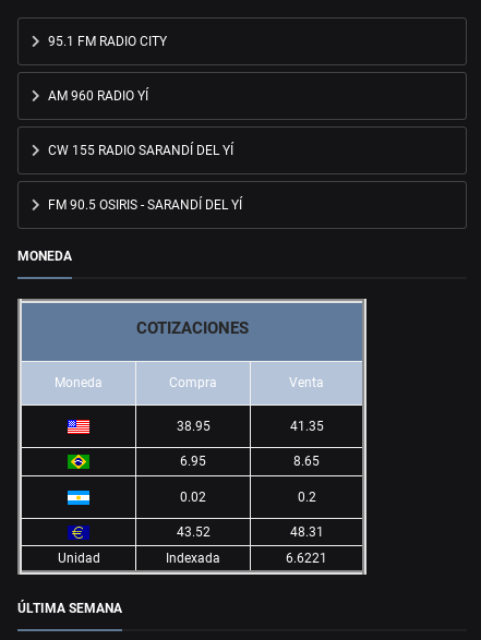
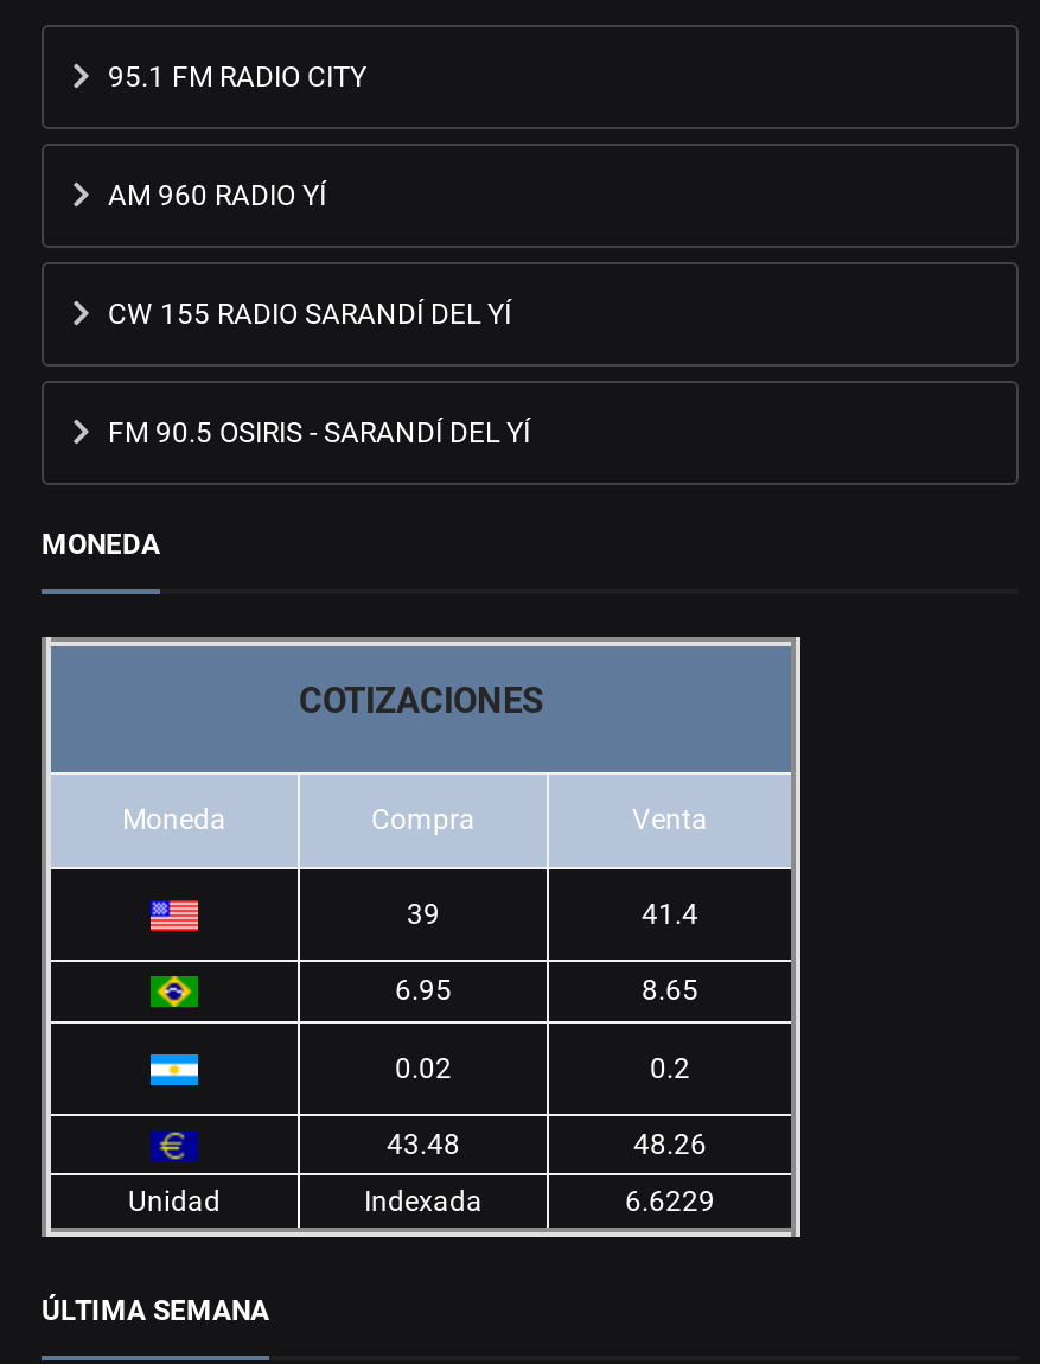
[176,418,210,434] 38.95 -> [407,897,440,930] 39
[290,418,323,434] 41.35 -> [642,897,698,930] 41.4
[176,524,210,539] 43.52 -> [387,1127,460,1160] 43.48
[290,524,323,539] 48.31 -> [633,1127,707,1160] 48.26
[286,550,327,566] 6.6221 -> [625,1184,715,1217] 6.6229

